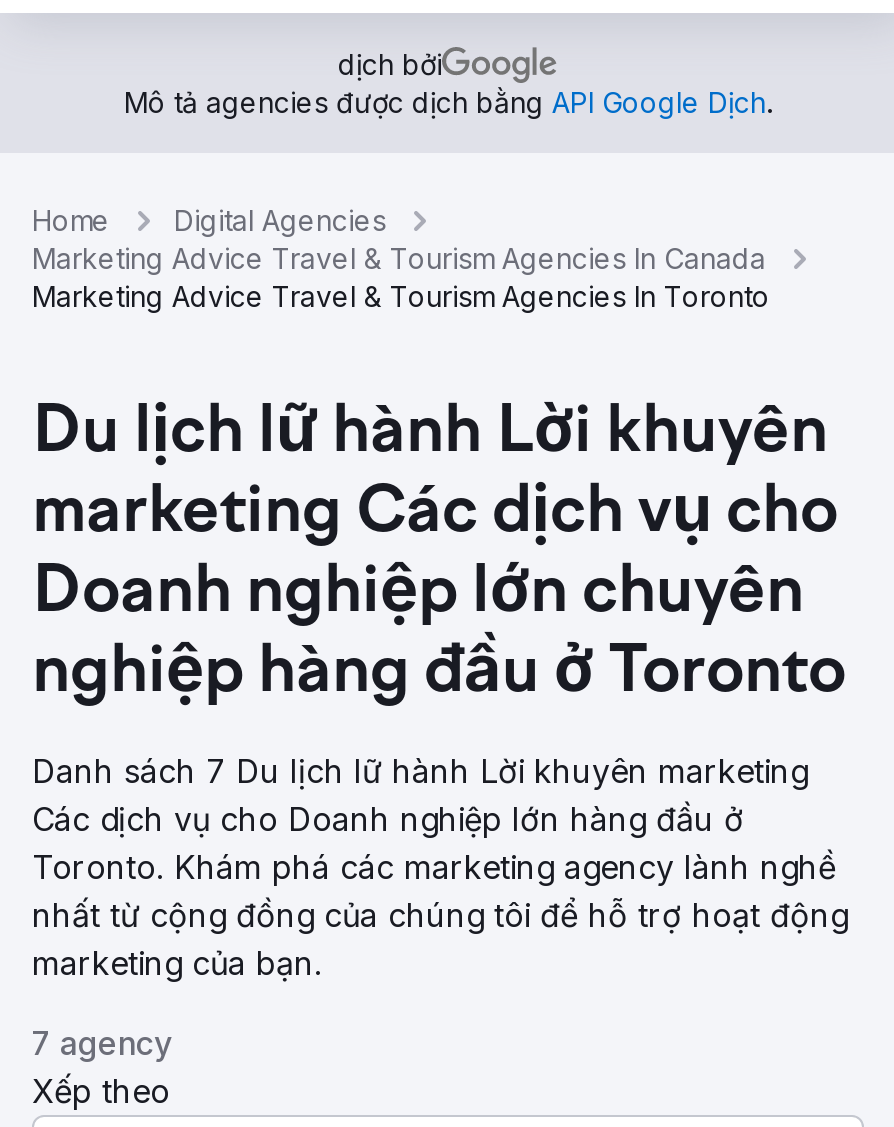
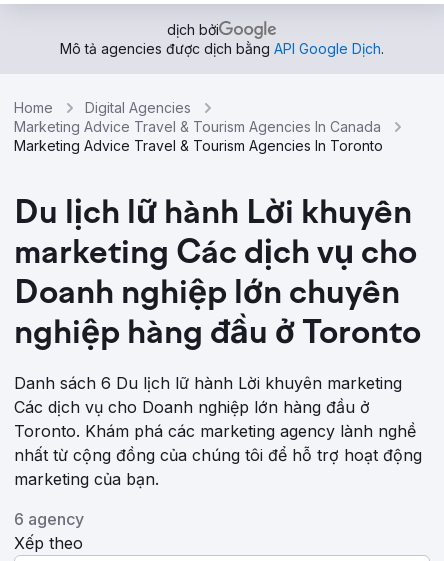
[32,751,808,791] Danh sách 7 Du lịch lữ hành Lời khuyên marketing -> [14,373,402,393] Danh sách 6 Du lịch lữ hành Lời khuyên marketing
[32,1023,172,1063] 7 agency -> [14,509,84,529] 6 agency

